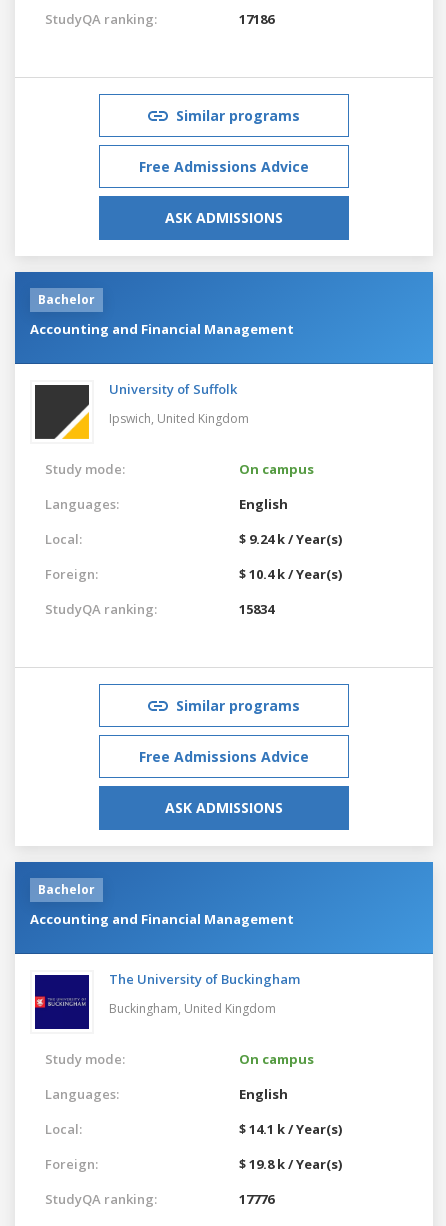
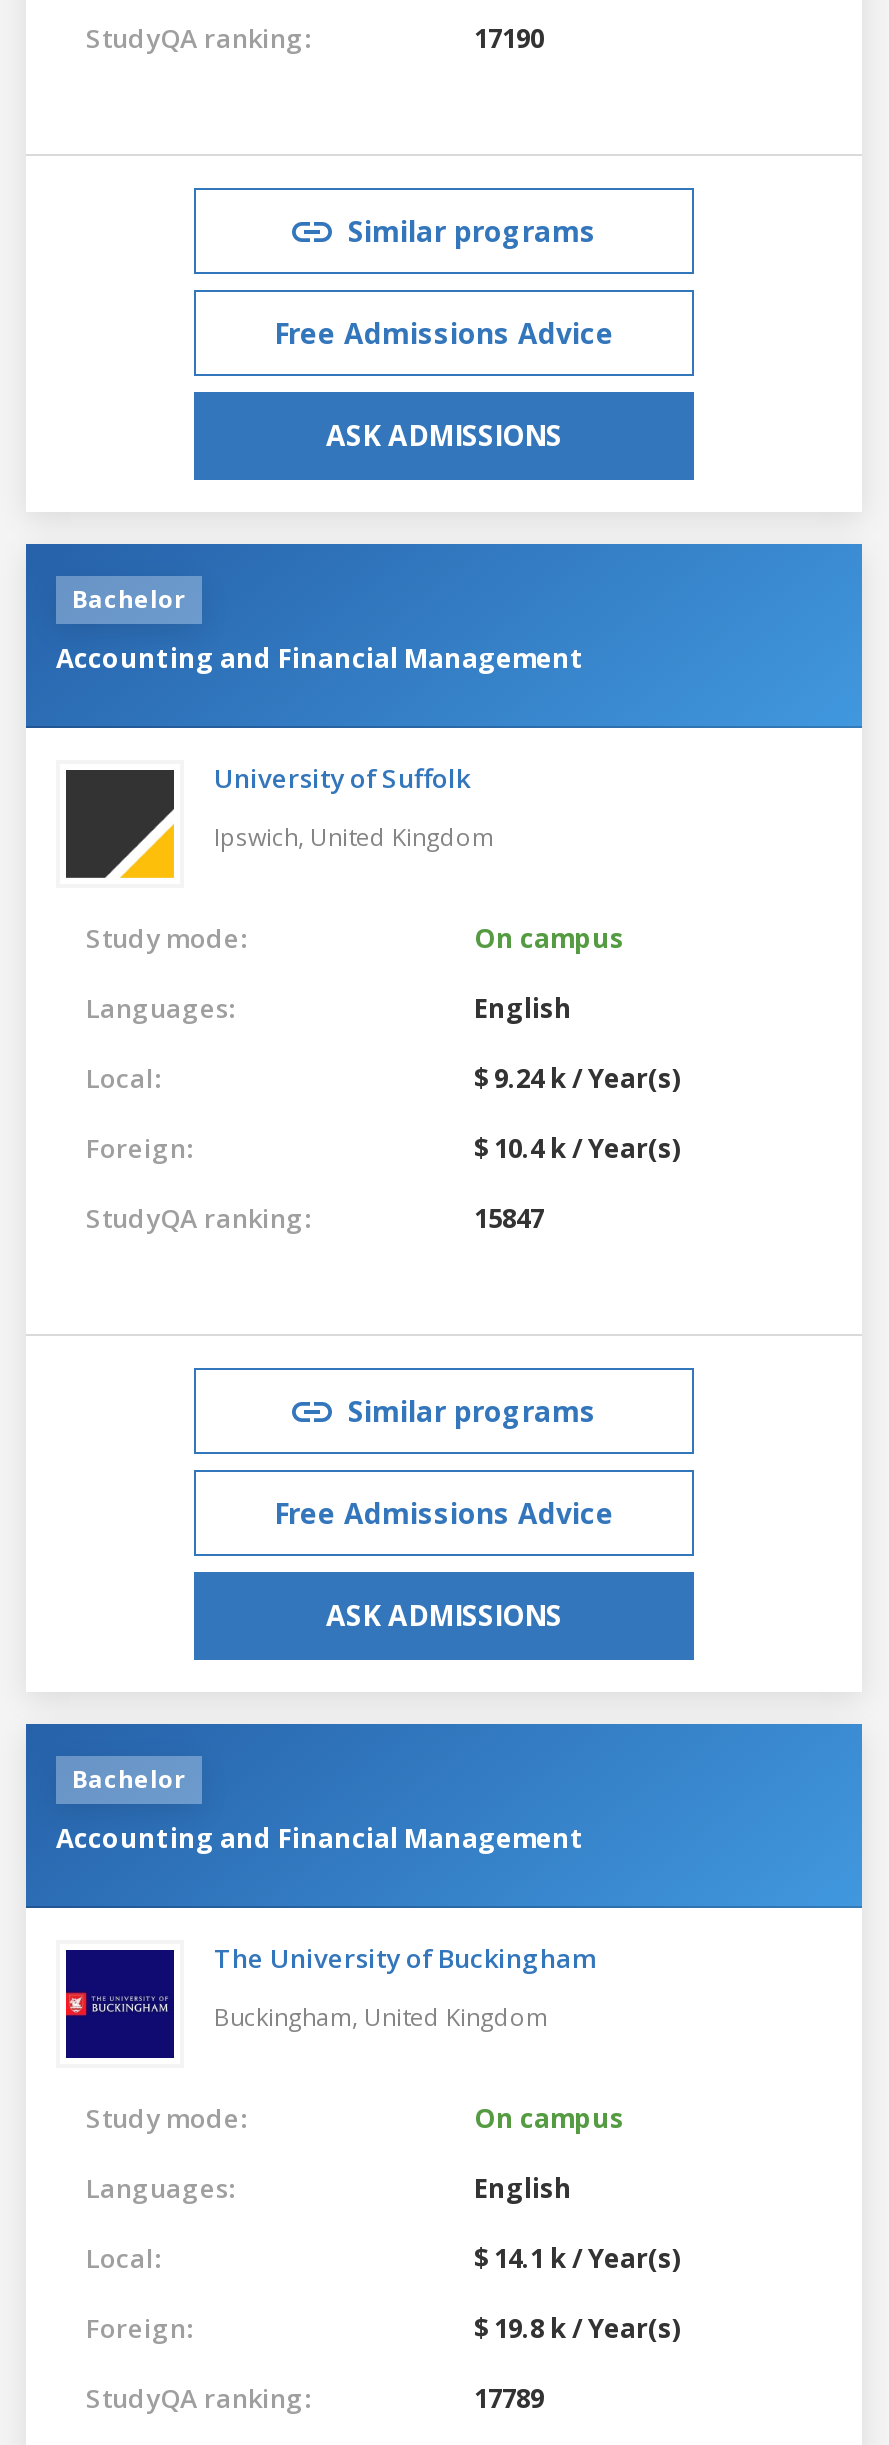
[239,10,274,28] 17186 -> [474,20,544,56] 17190
[239,600,274,618] 15834 -> [474,1200,544,1236] 15847
[239,1190,274,1208] 17776 -> [474,2380,544,2416] 17789

